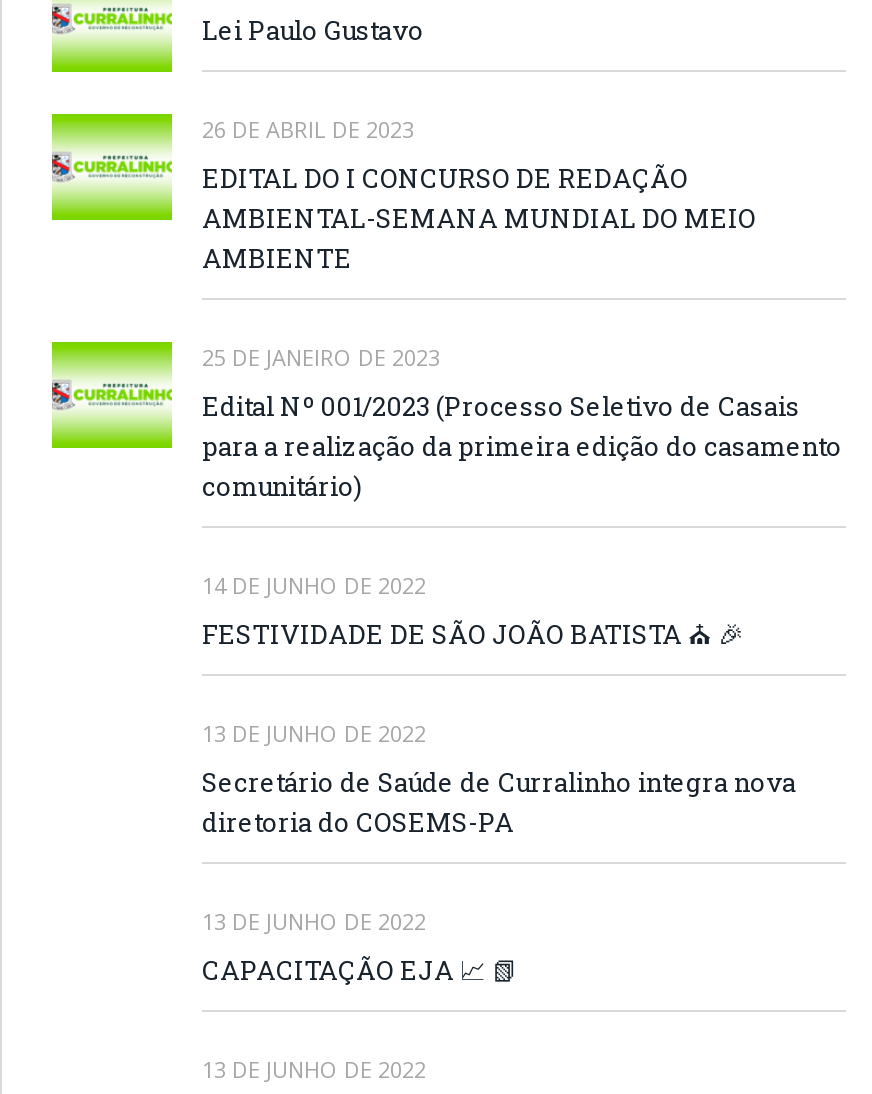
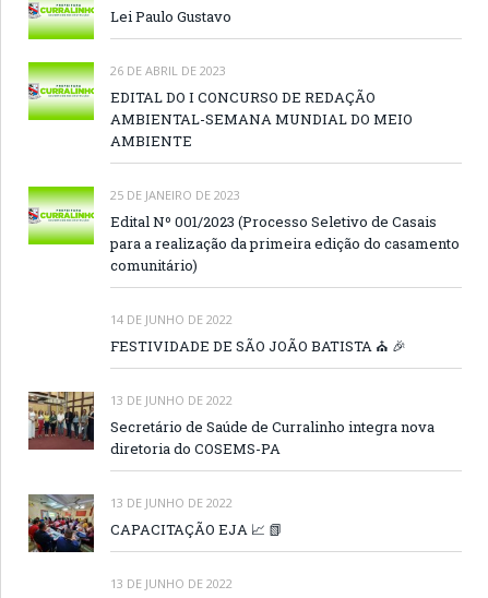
none -> [27,391,95,451] [image]
none -> [27,493,95,553] [image]

